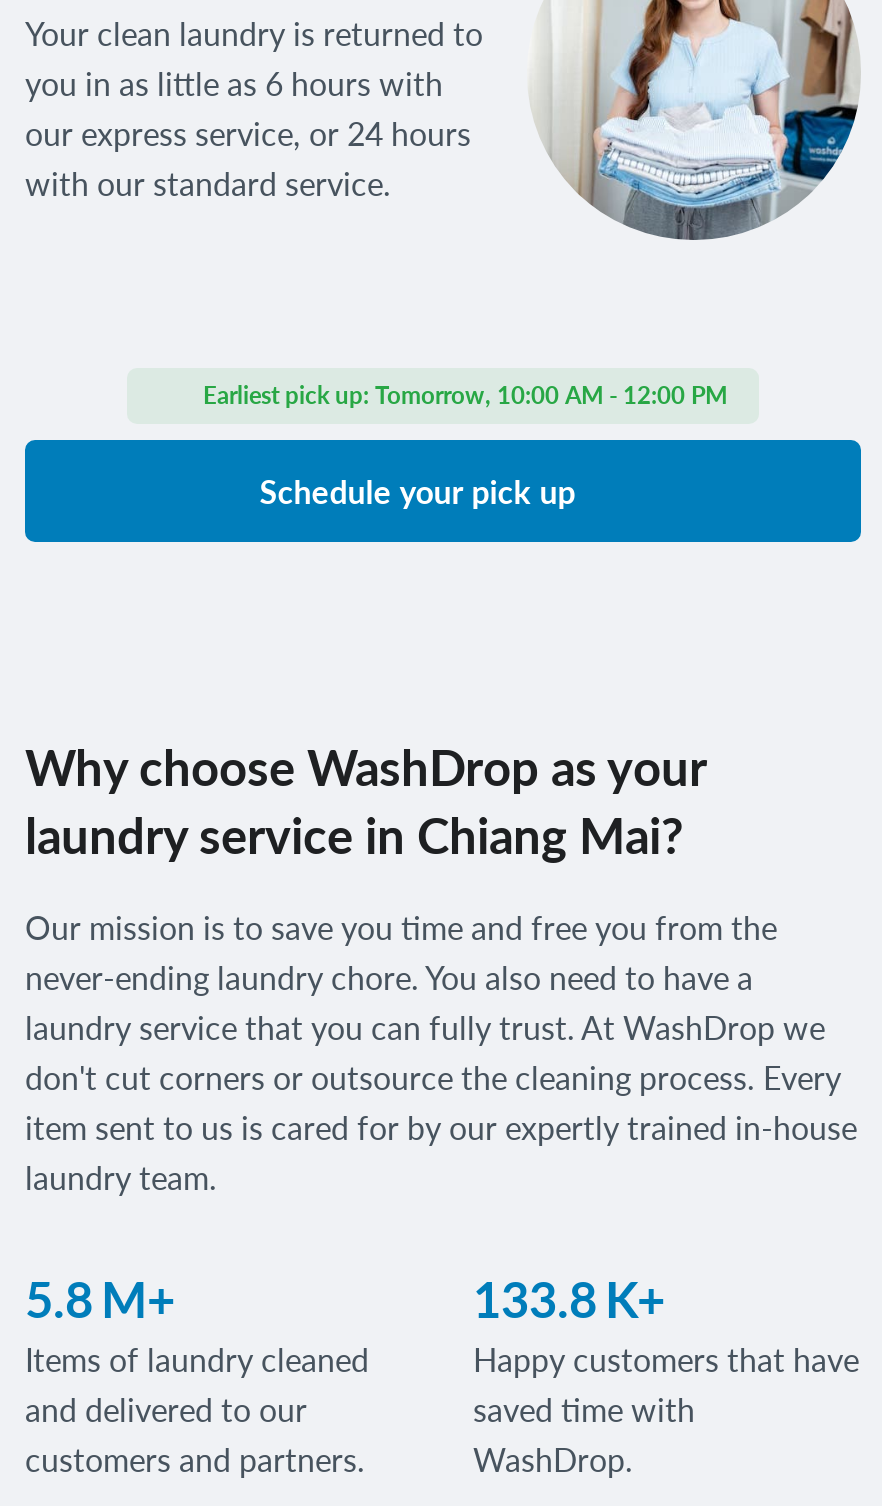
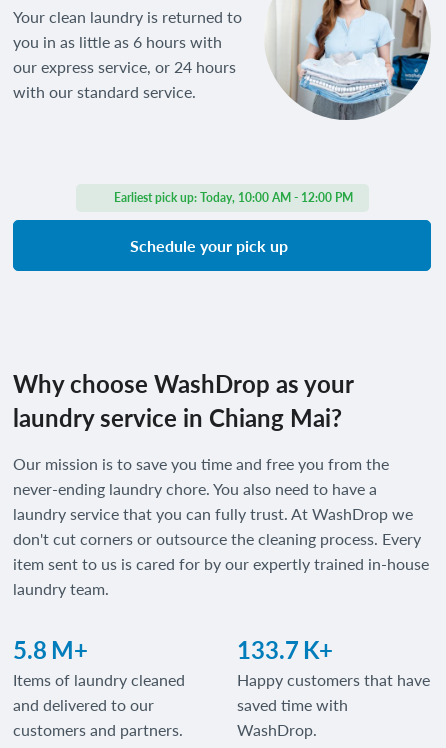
[197,380,727,410] Earliest pick up: Tomorrow, 10:00 AM - 12:00 PM -> [110,190,352,205] Earliest pick up: Today, 10:00 AM - 12:00 PM
[473,1270,665,1328] 133.8 K+ -> [237,635,333,664] 133.7 K+

